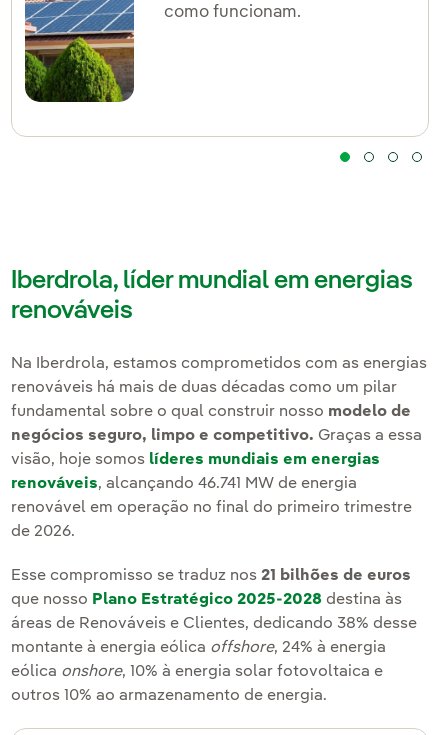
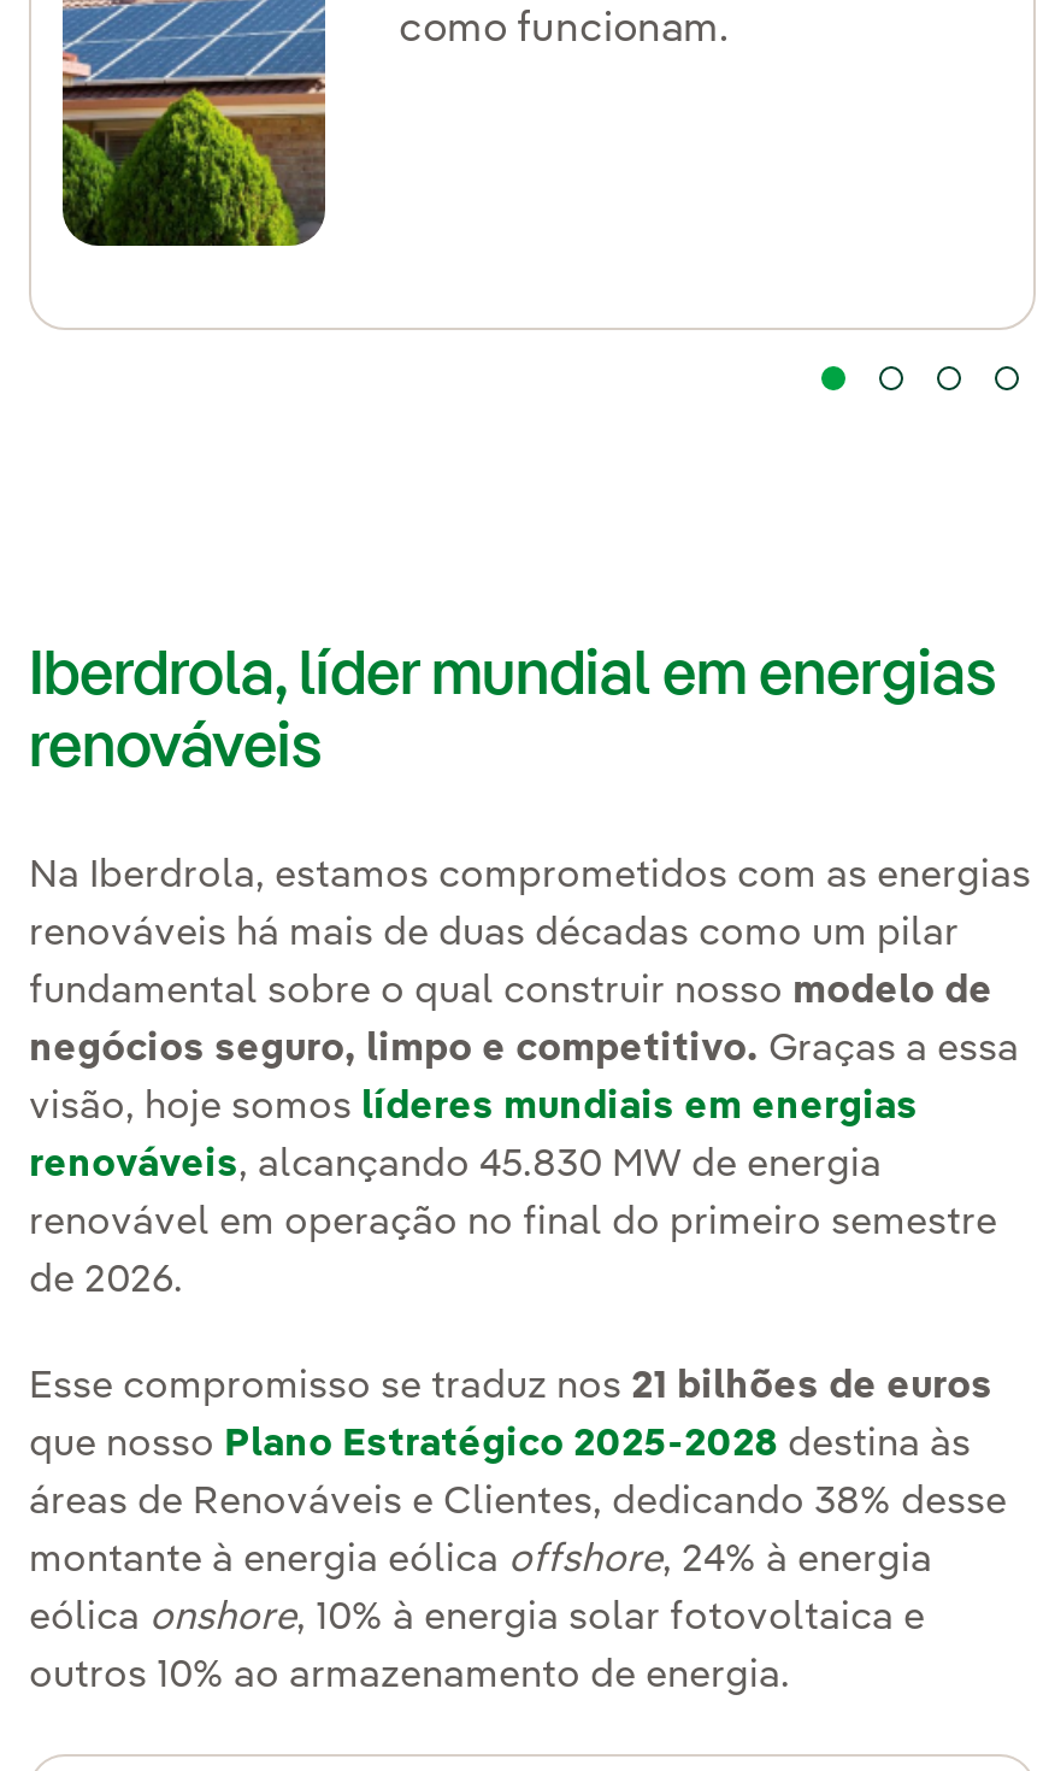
[11,476,357,492] renováveis, alcançando 46.741 MW de energia -> [29,1147,882,1186] renováveis, alcançando 45.830 MW de energia
[11,500,412,516] renovável em operação no final do primeiro trimestre -> [29,1205,997,1244] renovável em operação no final do primeiro semestre

